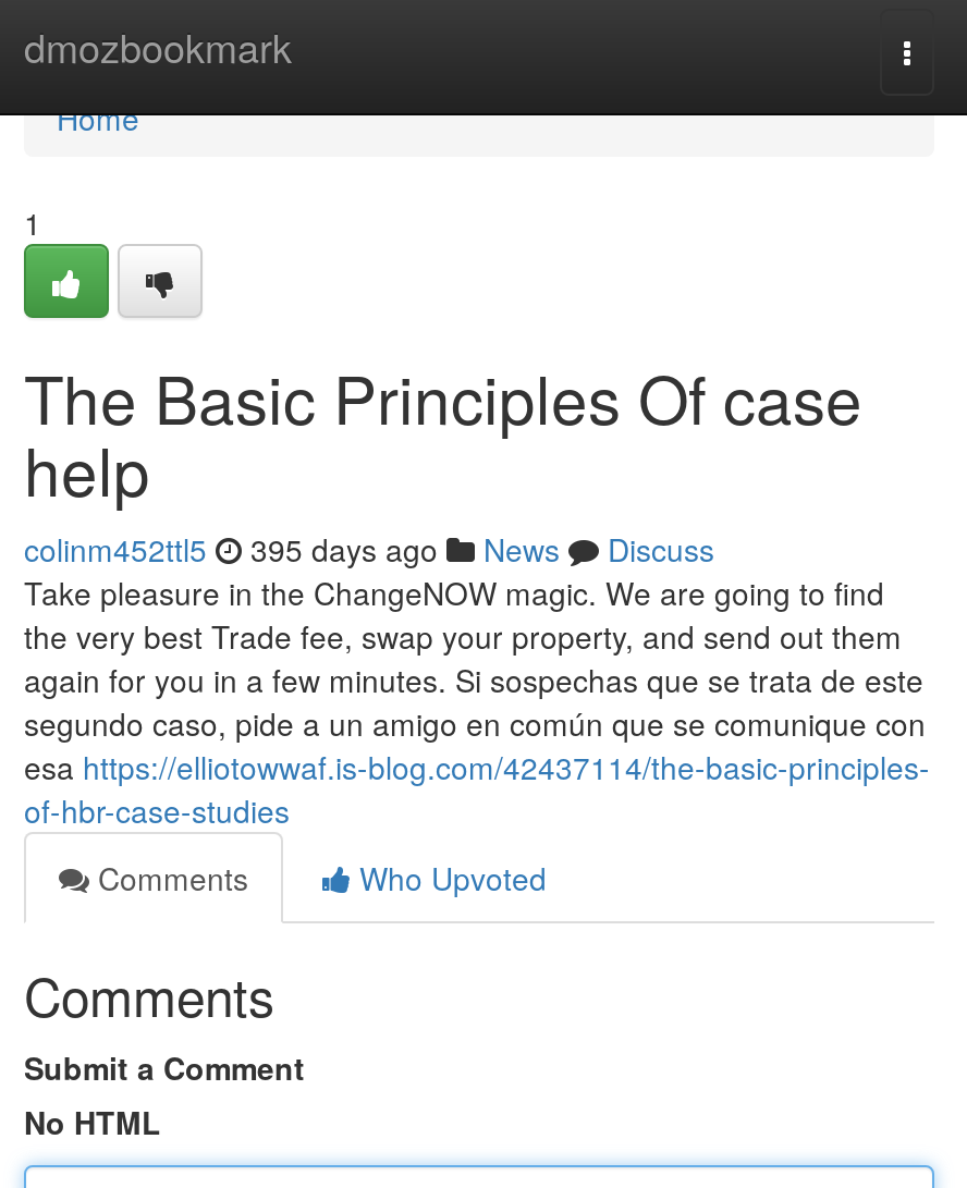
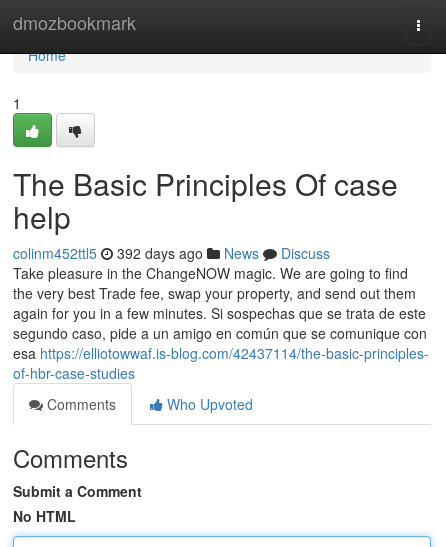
[24,527,714,571] colinm452ttl5 395 days ago News Discuss -> [13,243,330,263] colinm452ttl5 392 days ago News Discuss

